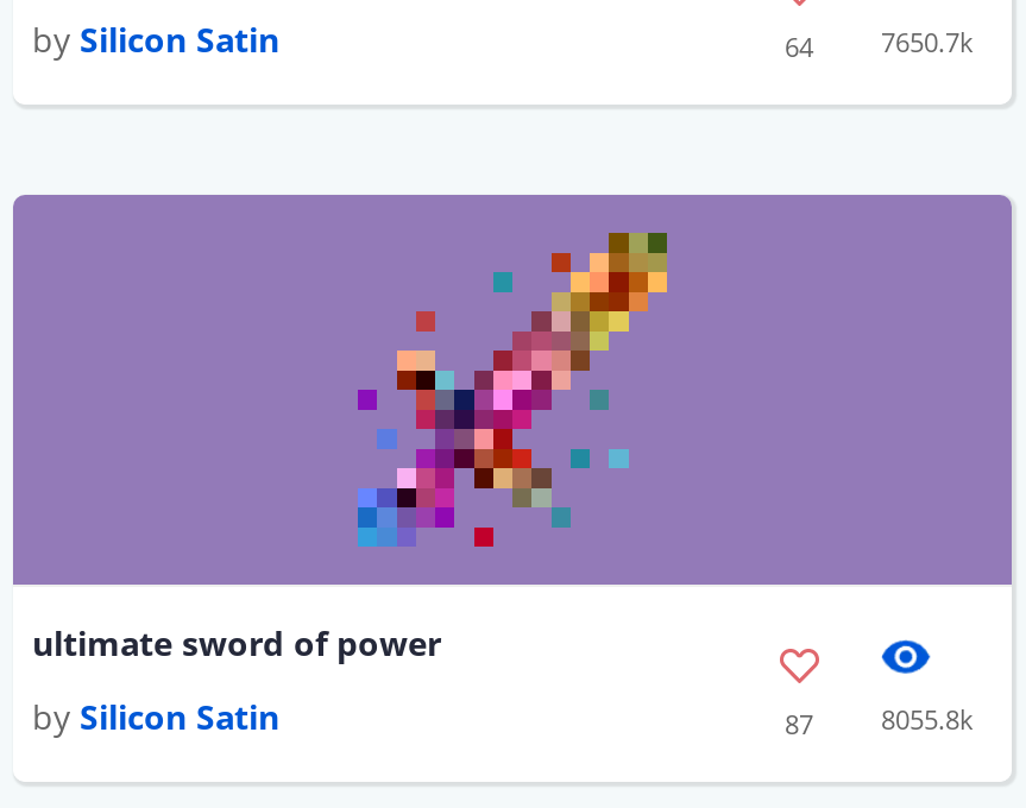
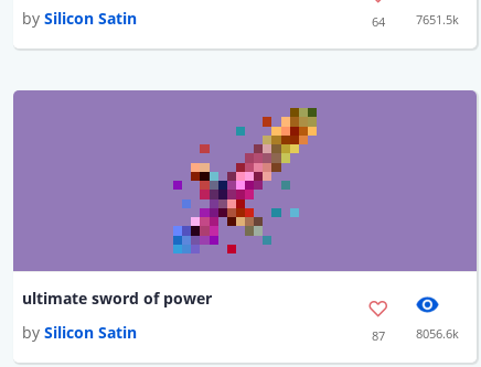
[785,23,974,63] 64 7650.7k -> [371,11,459,29] 64 7651.5k
[785,701,974,742] 87 8055.8k -> [371,325,459,344] 87 8056.6k

